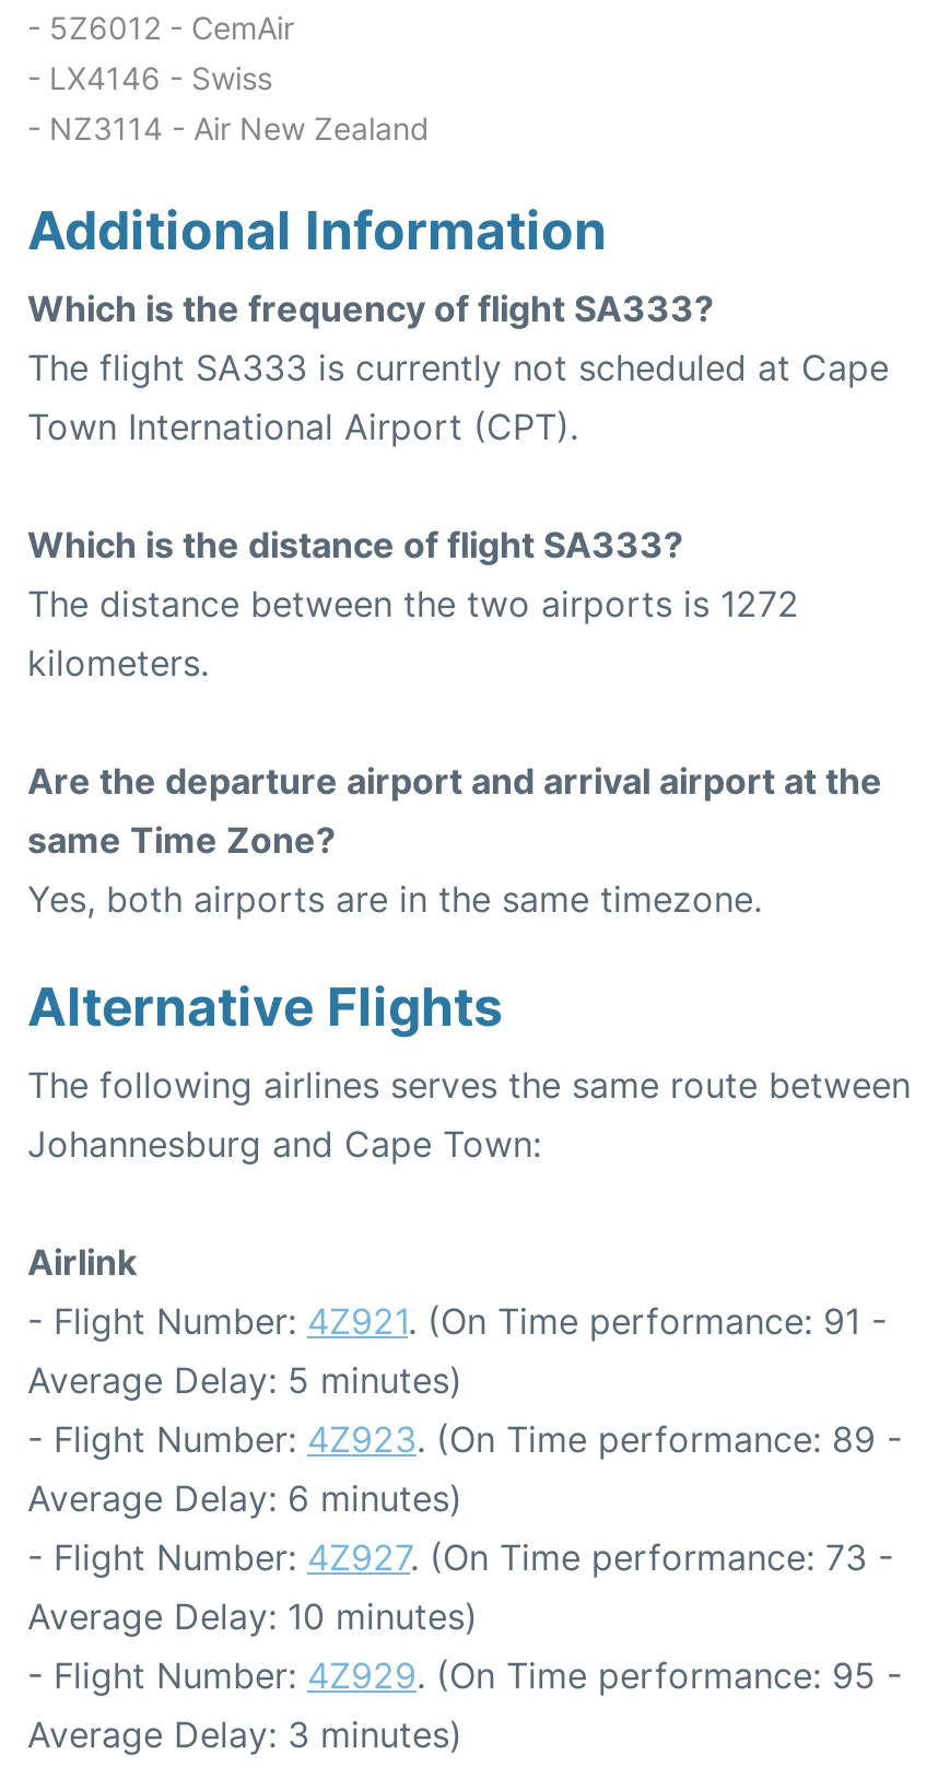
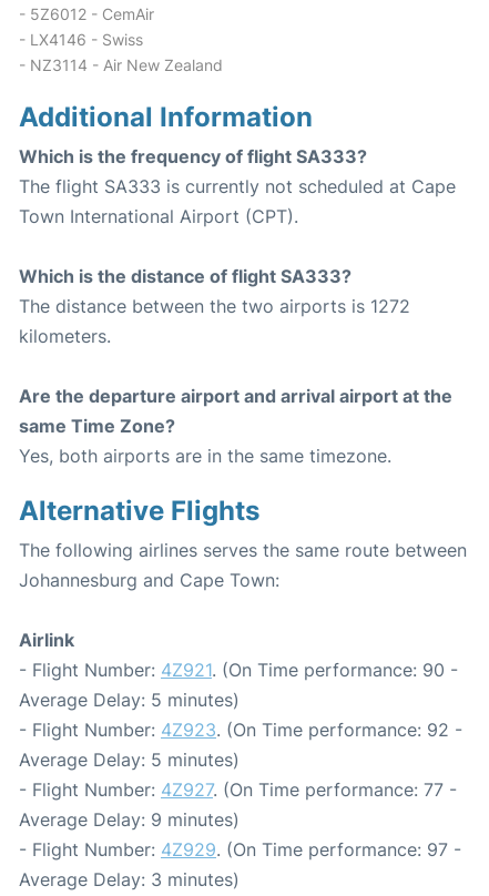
[27,1299,887,1343] - Flight Number: 4Z921. (On Time performance: 91 - -> [19,659,458,681] - Flight Number: 4Z921. (On Time performance: 90 -
[27,1417,902,1461] - Flight Number: 4Z923. (On Time performance: 89 - -> [19,719,462,741] - Flight Number: 4Z923. (On Time performance: 92 -
[27,1476,462,1520] Average Delay: 6 minutes) -> [19,749,240,771] Average Delay: 5 minutes)
[27,1535,893,1579] - Flight Number: 4Z927. (On Time performance: 73 - -> [19,778,457,801] - Flight Number: 4Z927. (On Time performance: 77 -
[27,1594,478,1638] Average Delay: 10 minutes) -> [19,808,240,831] Average Delay: 9 minutes)
[27,1653,902,1697] - Flight Number: 4Z929. (On Time performance: 95 - -> [19,838,461,861] - Flight Number: 4Z929. (On Time performance: 97 -

